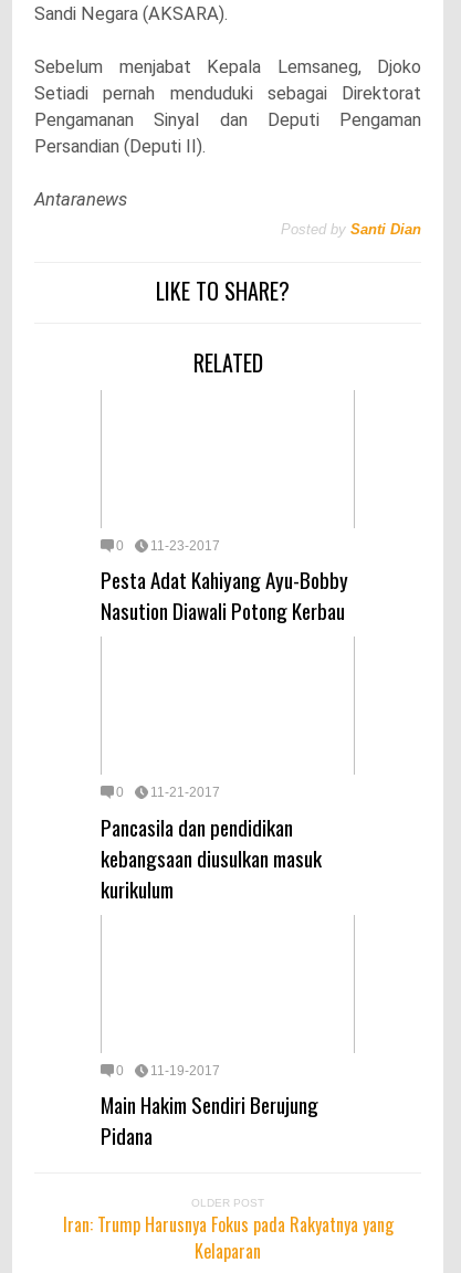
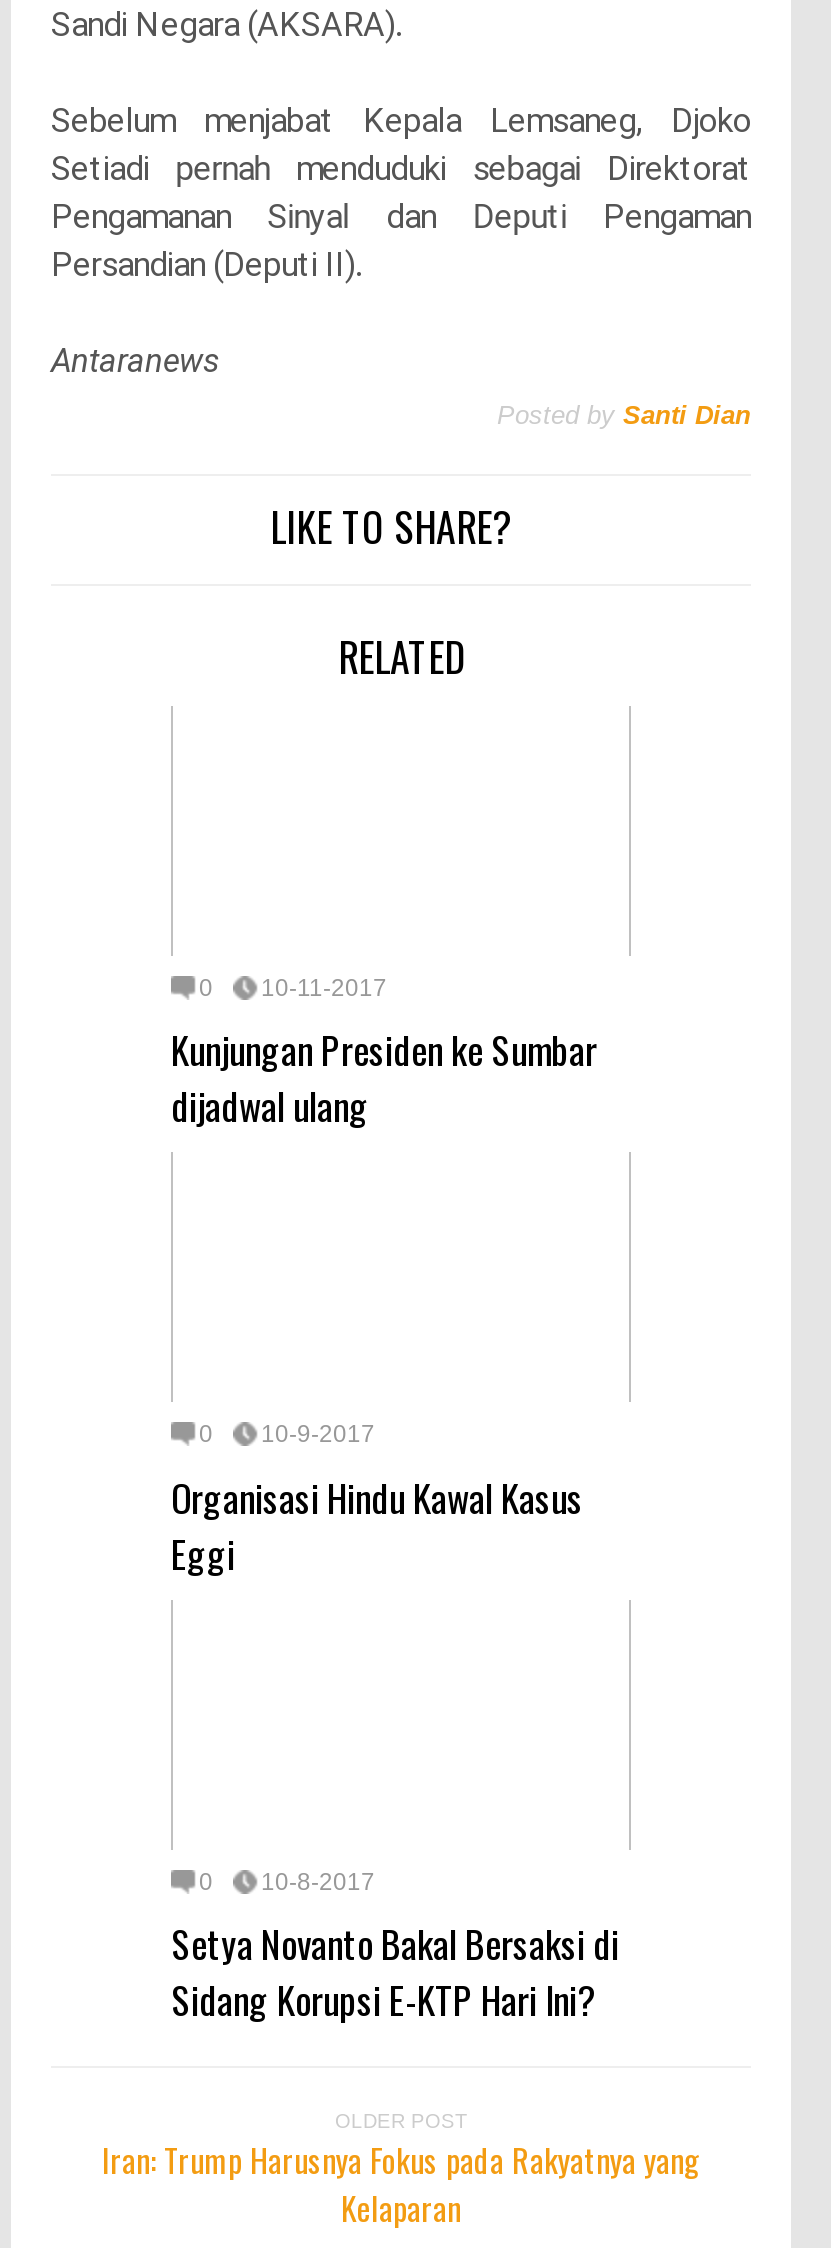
[101,538,348,626] 11-23-2017 | Pesta Adat Kahiyang Ayu-Bobby | Nasution Diawali Potong Kerbau -> [171,974,597,1133] 10-11-2017 | Kunjungan Presiden ke Sumbar | dijadwal ulang
[101,785,322,904] 11-21-2017 | Pancasila dan pendidikan | kebangsaan diusulkan masuk | kurikulum -> [171,1421,583,1580] 10-9-2017 | Organisasi Hindu Kawal Kasus | Eggi
[101,1063,318,1150] 11-19-2017 | Main Hakim Sendiri Berujung | Pidana -> [171,1868,619,2026] 10-8-2017 | Setya Novanto Bakal Bersaksi di | Sidang Korupsi E-KTP Hari Ini?

